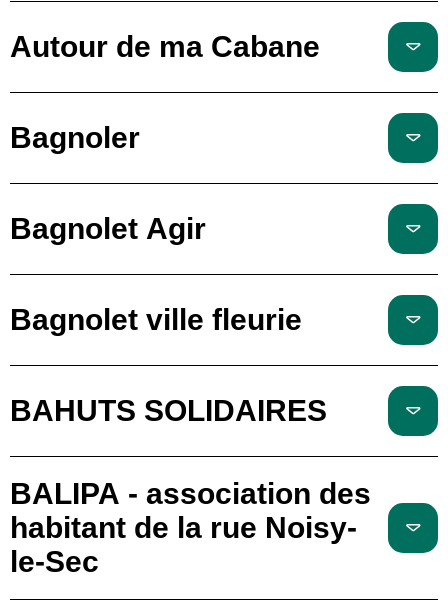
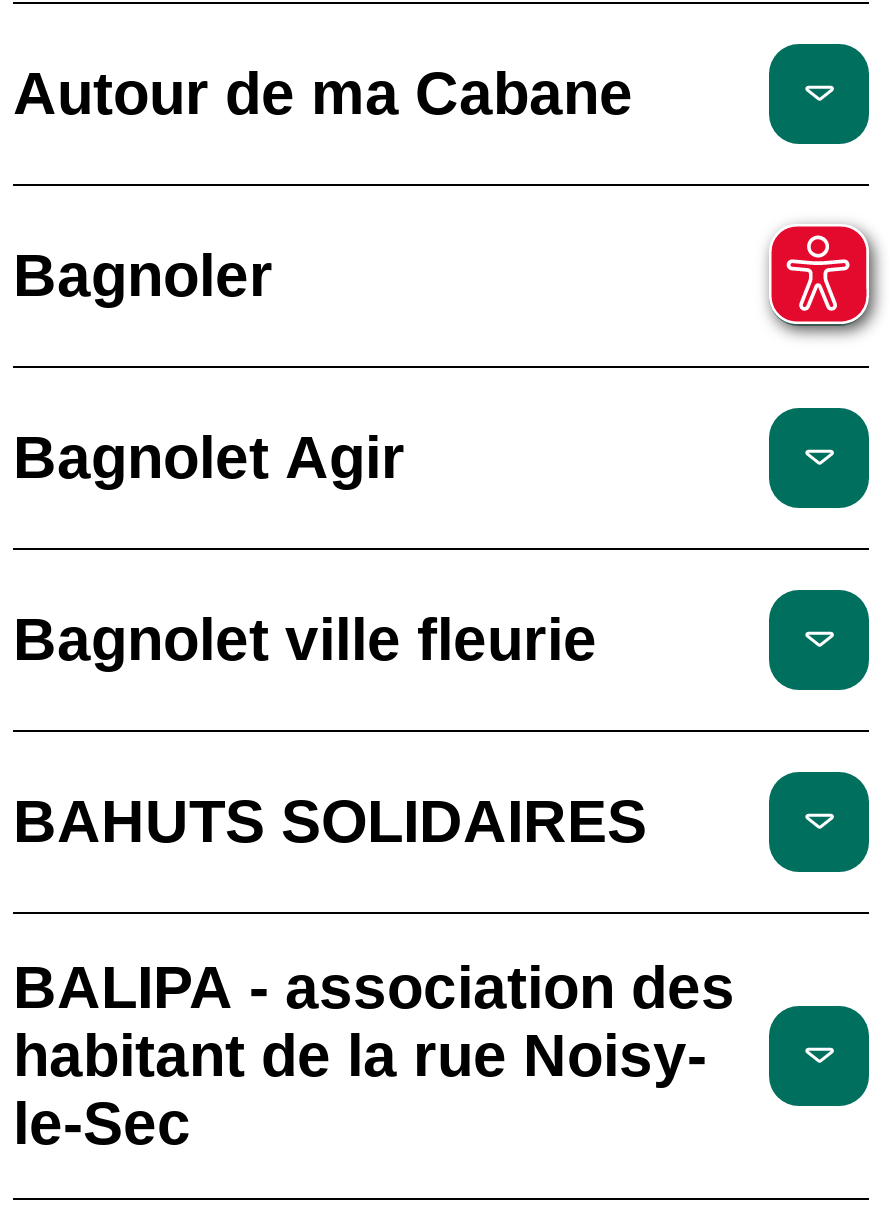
[387,112,443,168] [image] -> [769,224,881,338] [image]

